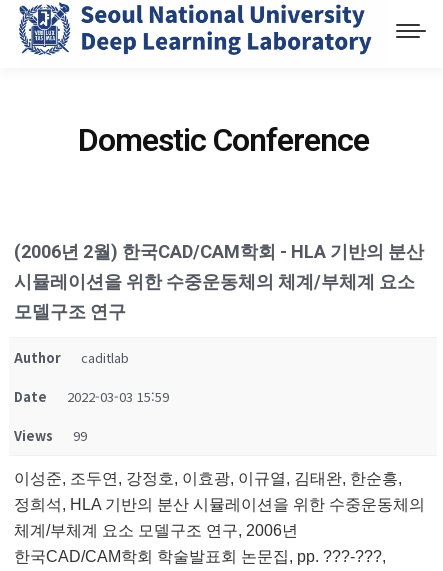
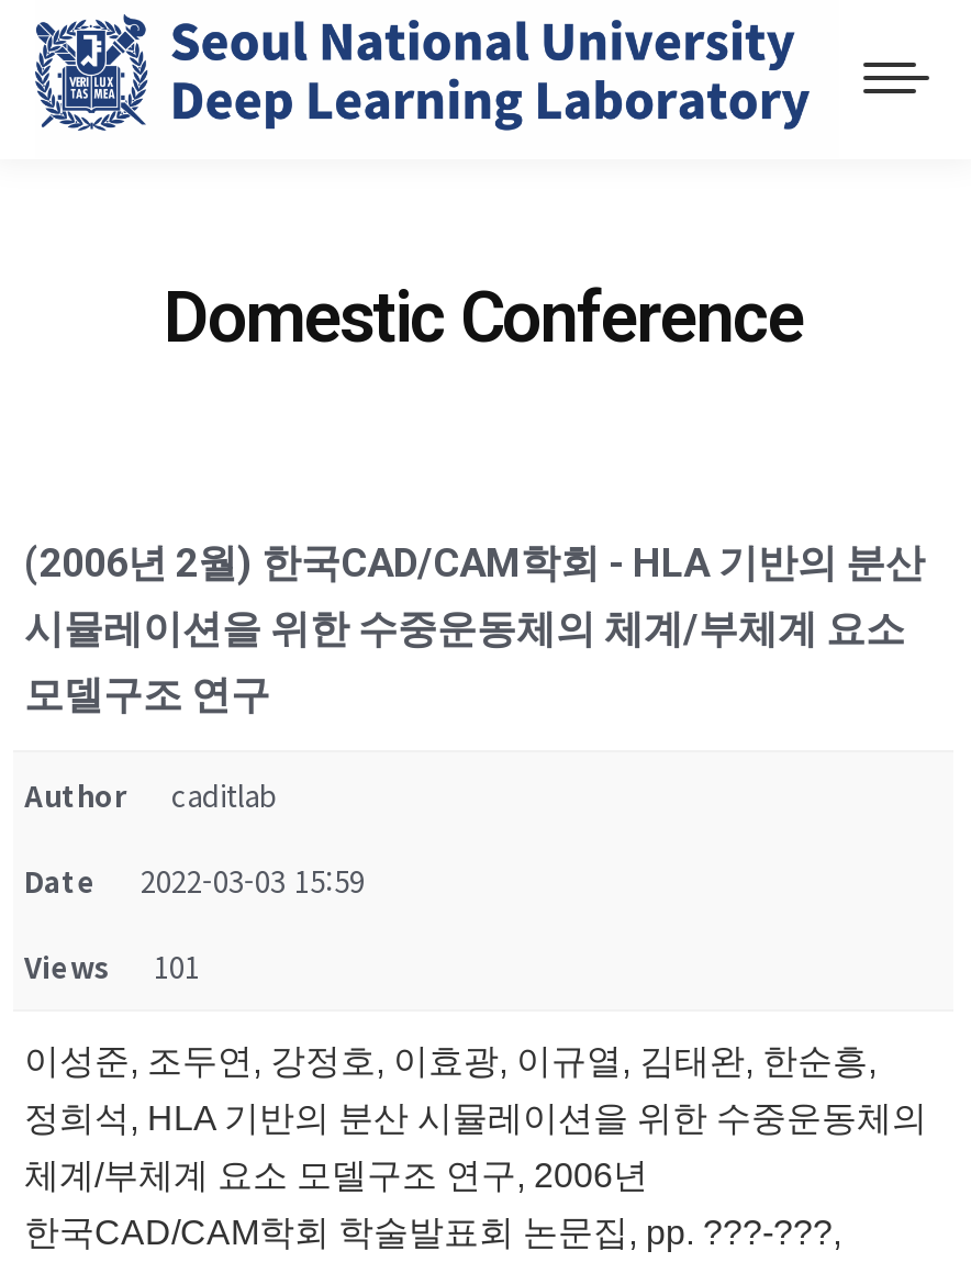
[14,426,87,445] Views 99 -> [24,945,200,987] Views 101

